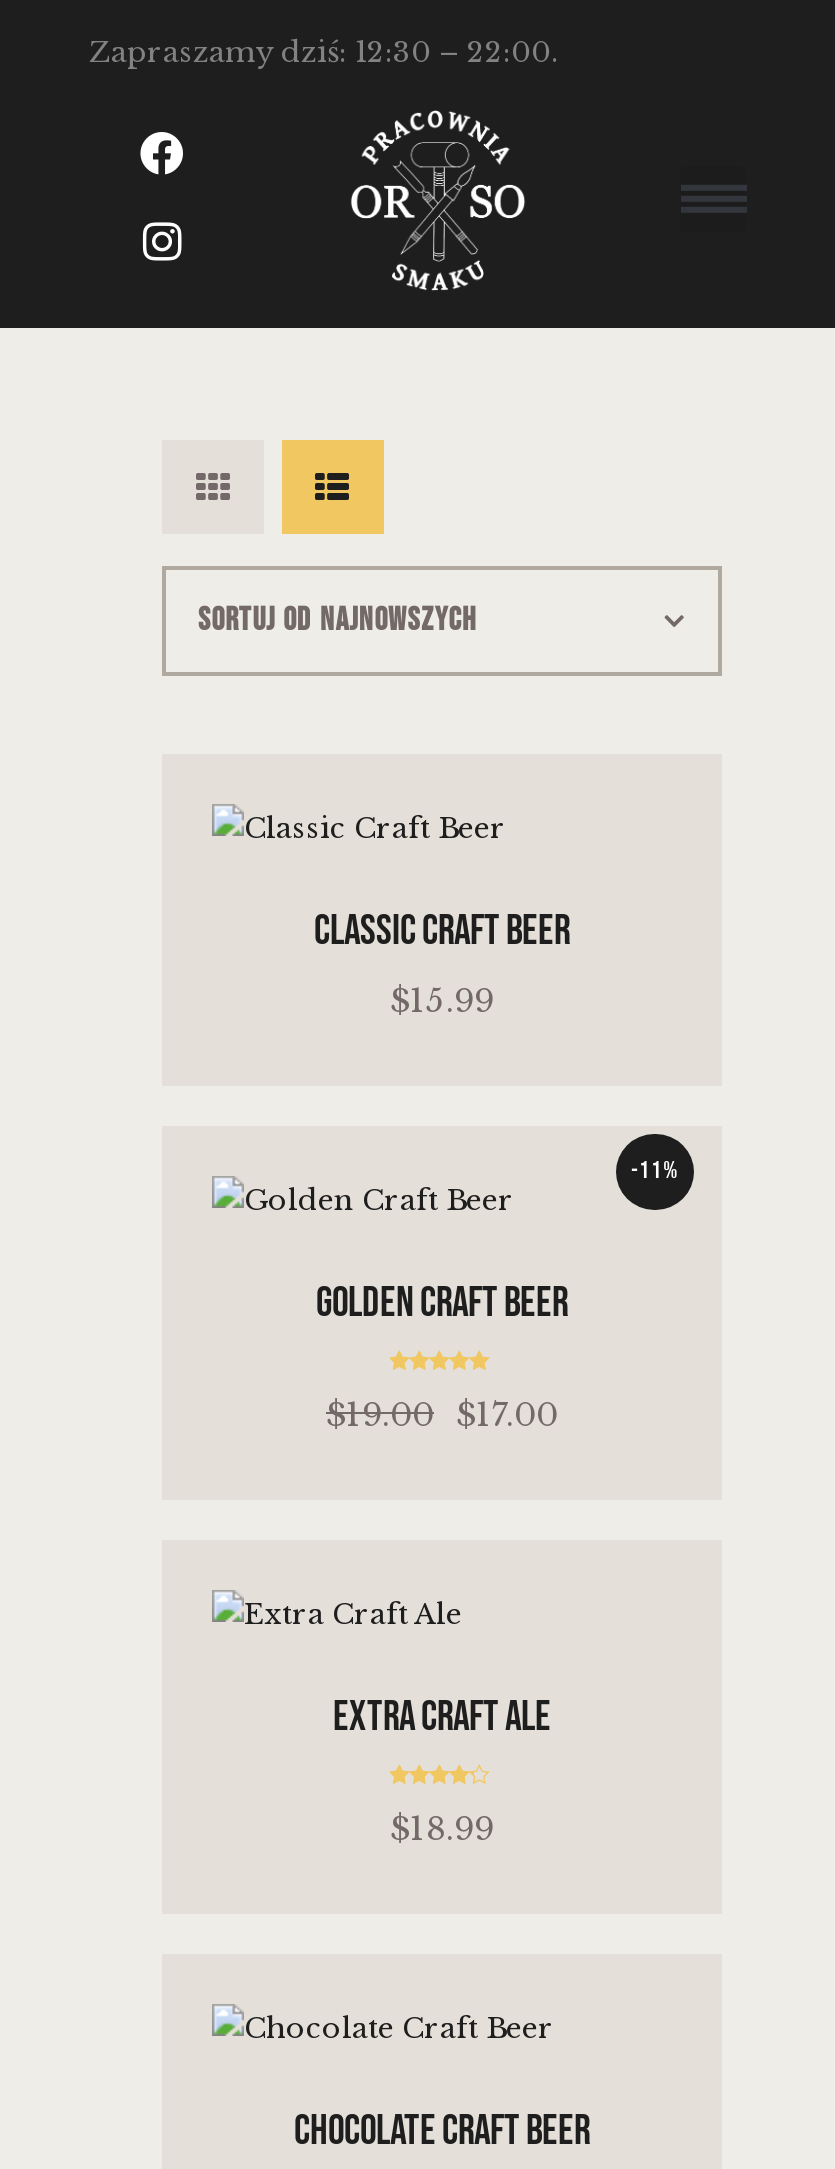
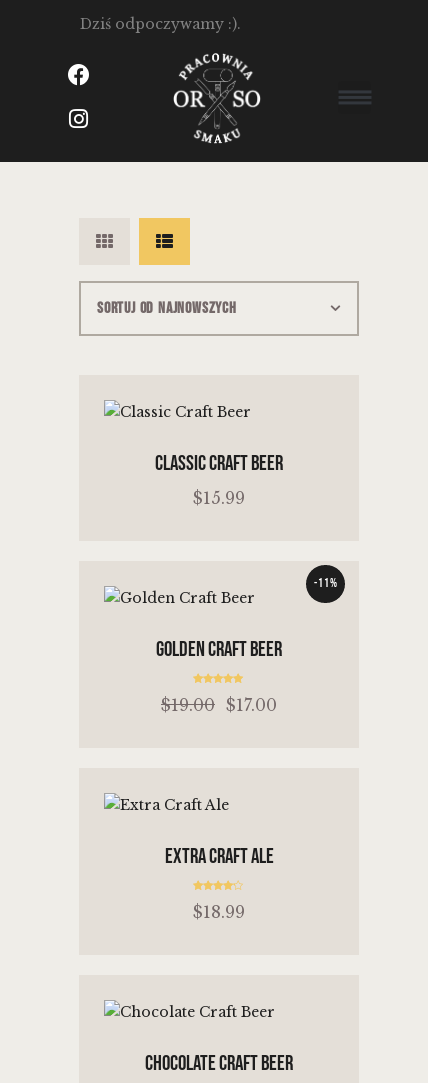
[89,33,559,69] Zapraszamy dziś: 12:30 – 22:00. -> [79,14,240,32] Dziś odpoczywamy :).

